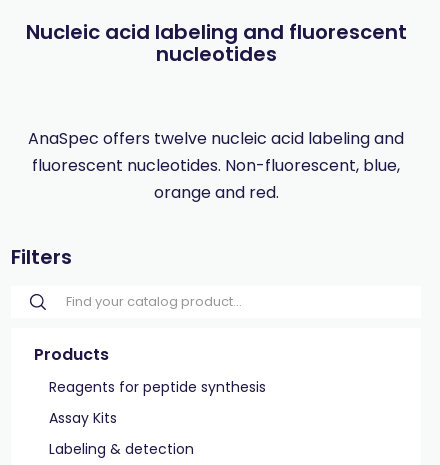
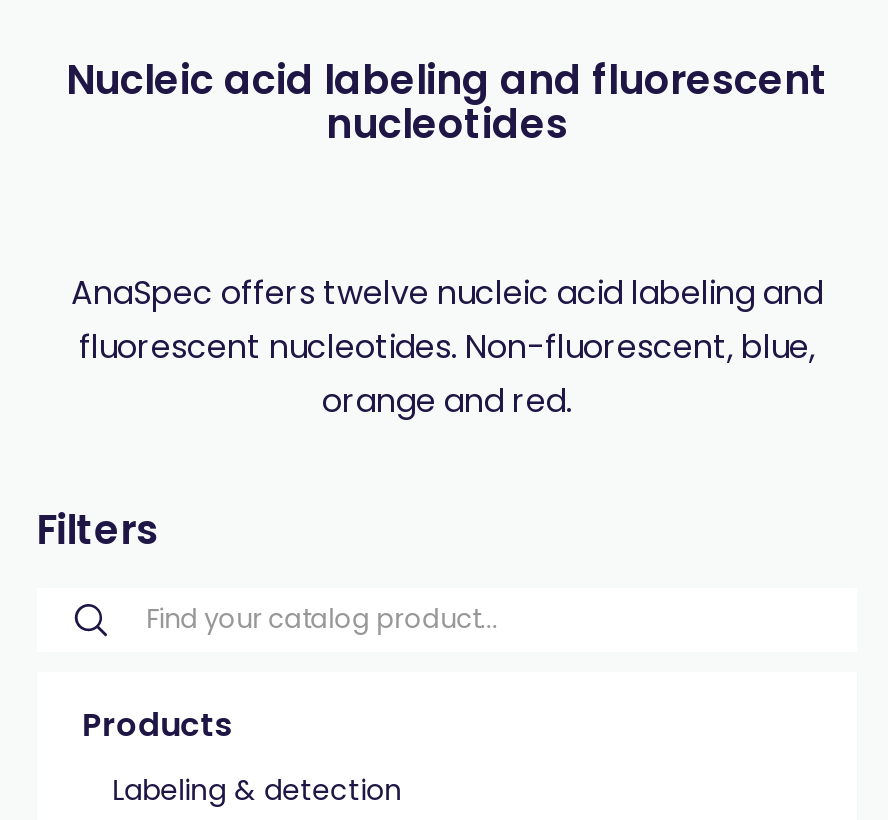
[49,377,266,428] Reagents for peptide synthesis | Assay Kits -> none

